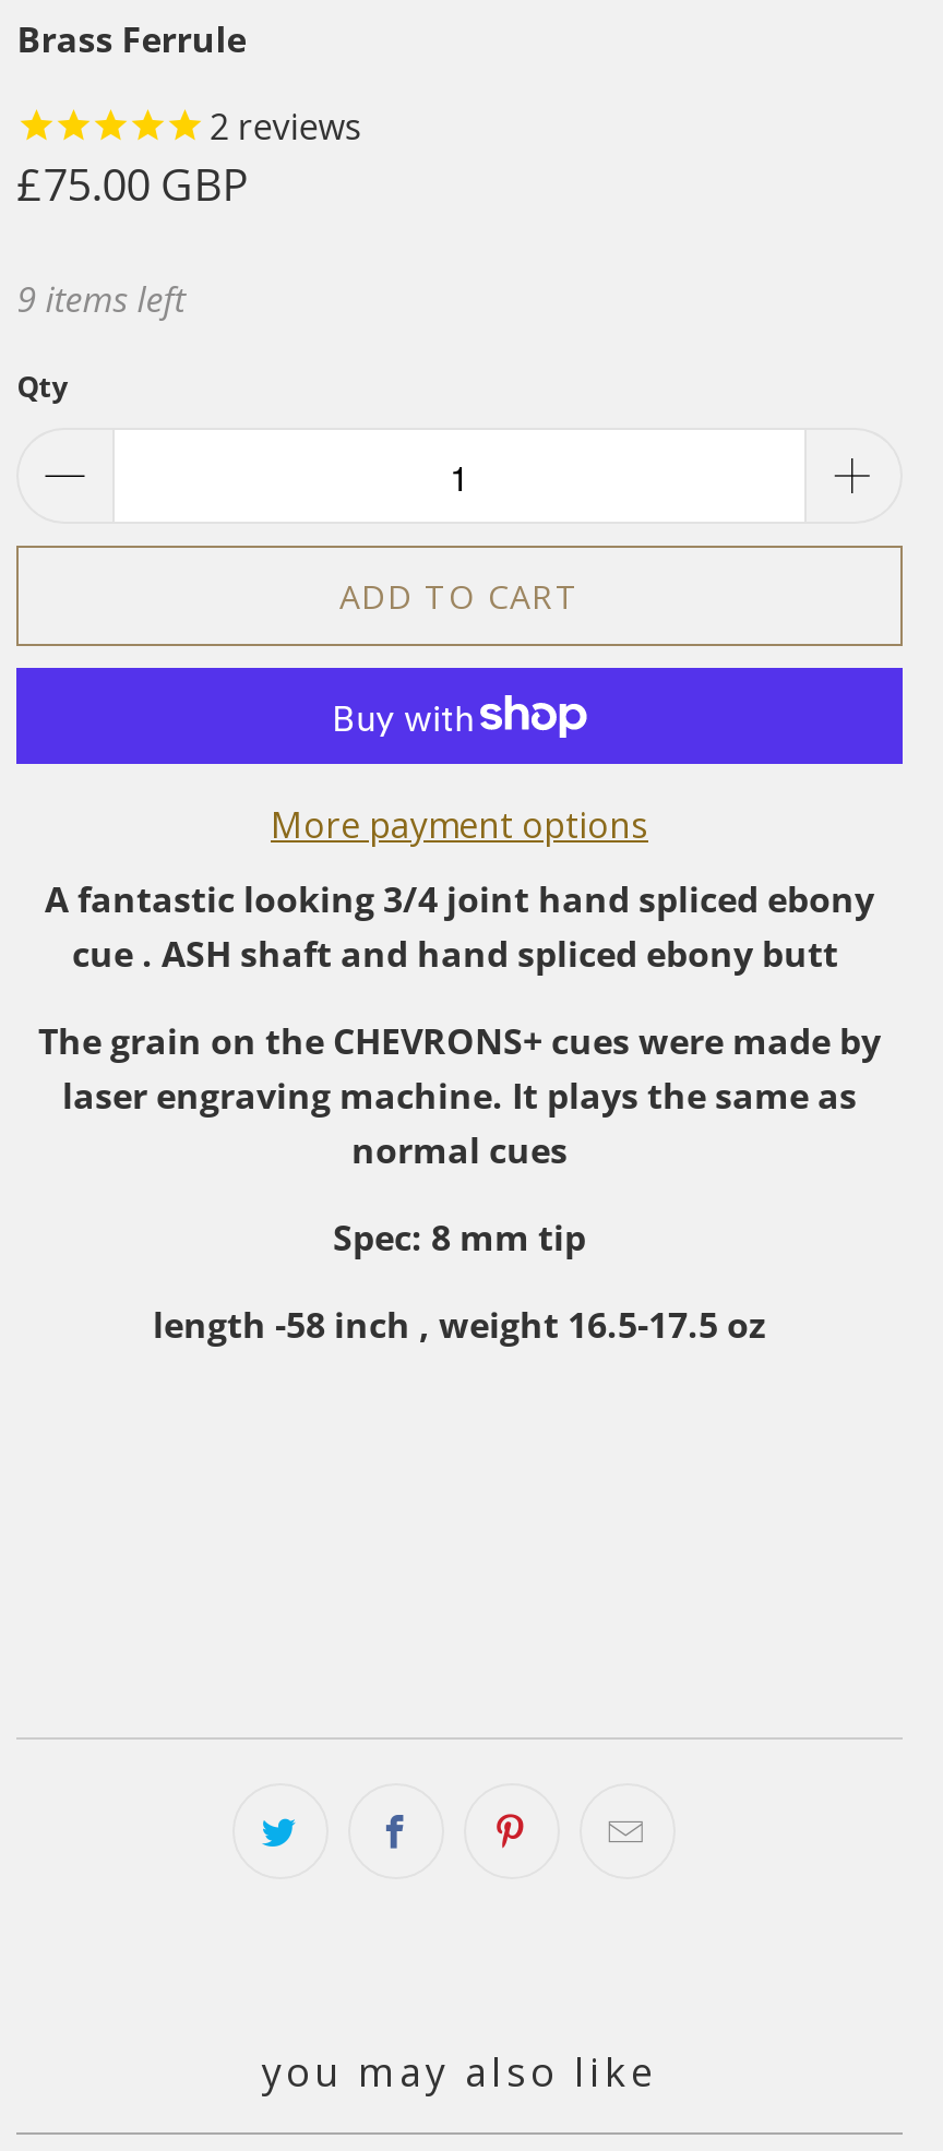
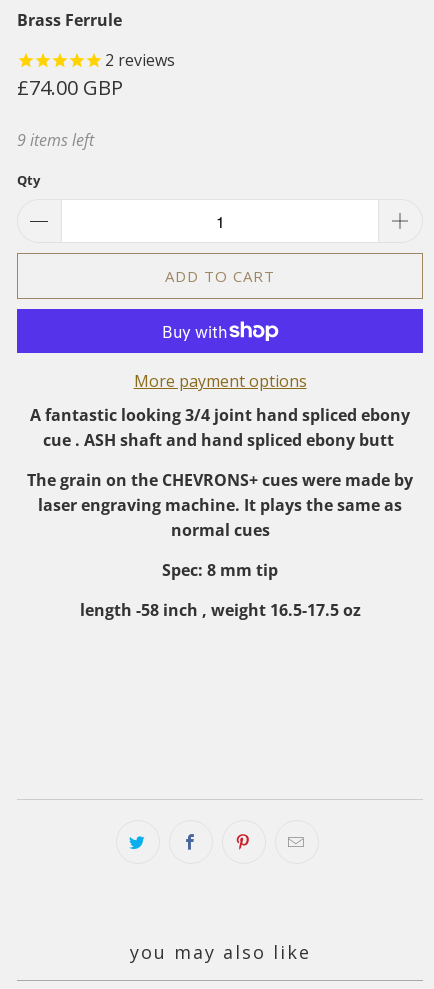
[17,154,248,213] £75.00 GBP -> [17,74,123,101] £74.00 GBP

